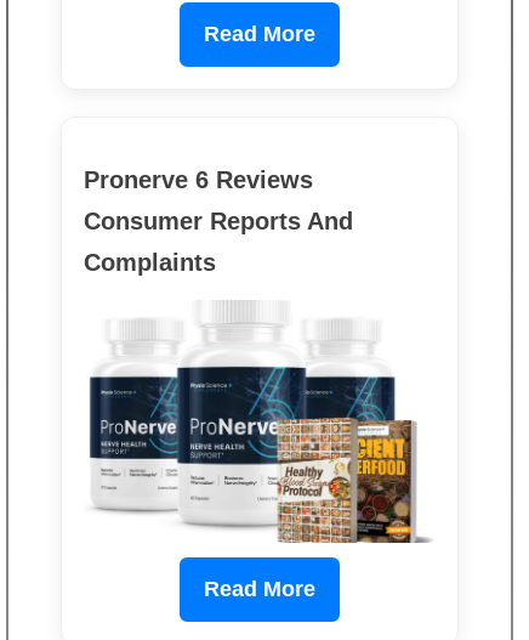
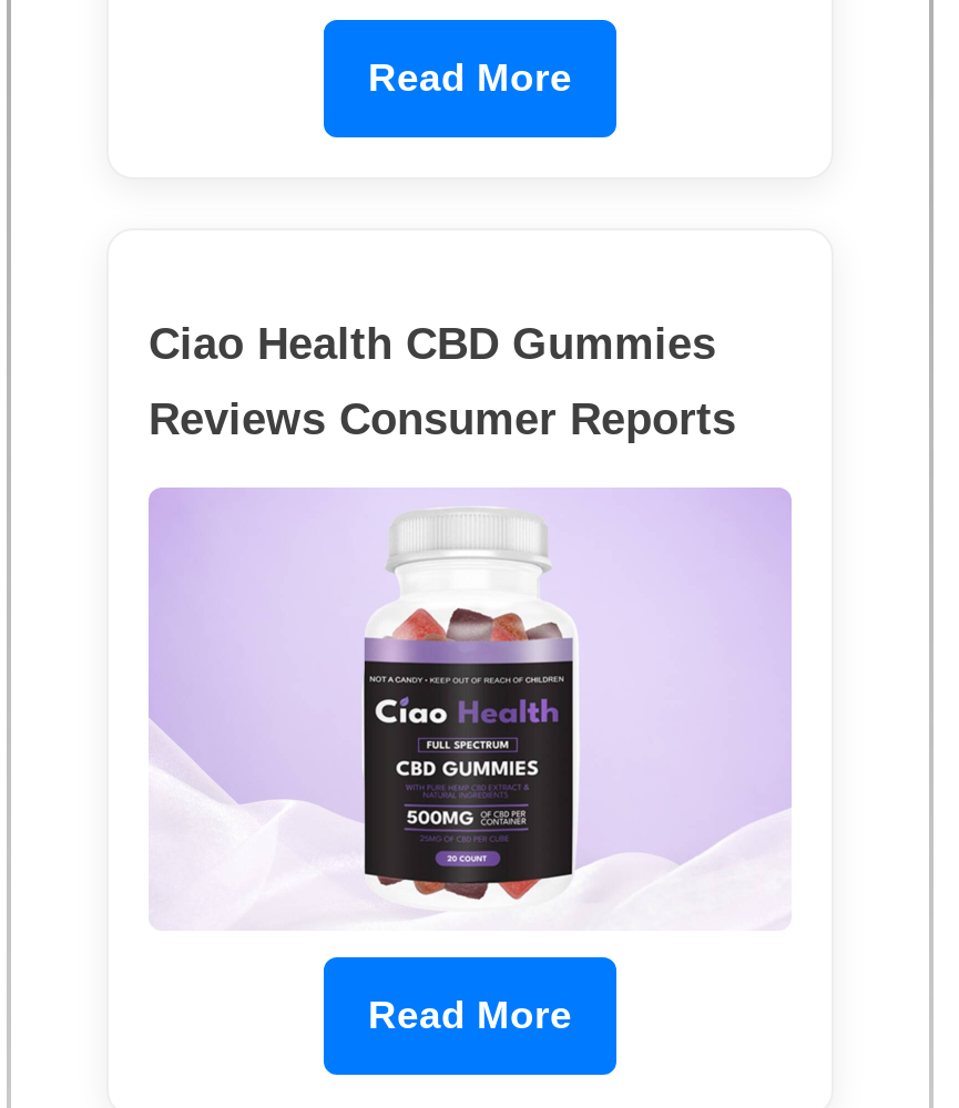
[84,167,353,276] Pronerve 6 Reviews | Consumer Reports And | Complaints -> [149,320,736,444] Ciao Health CBD Gummies | Reviews Consumer Reports
[85,301,434,544] [image] -> [149,488,792,931] [image]

